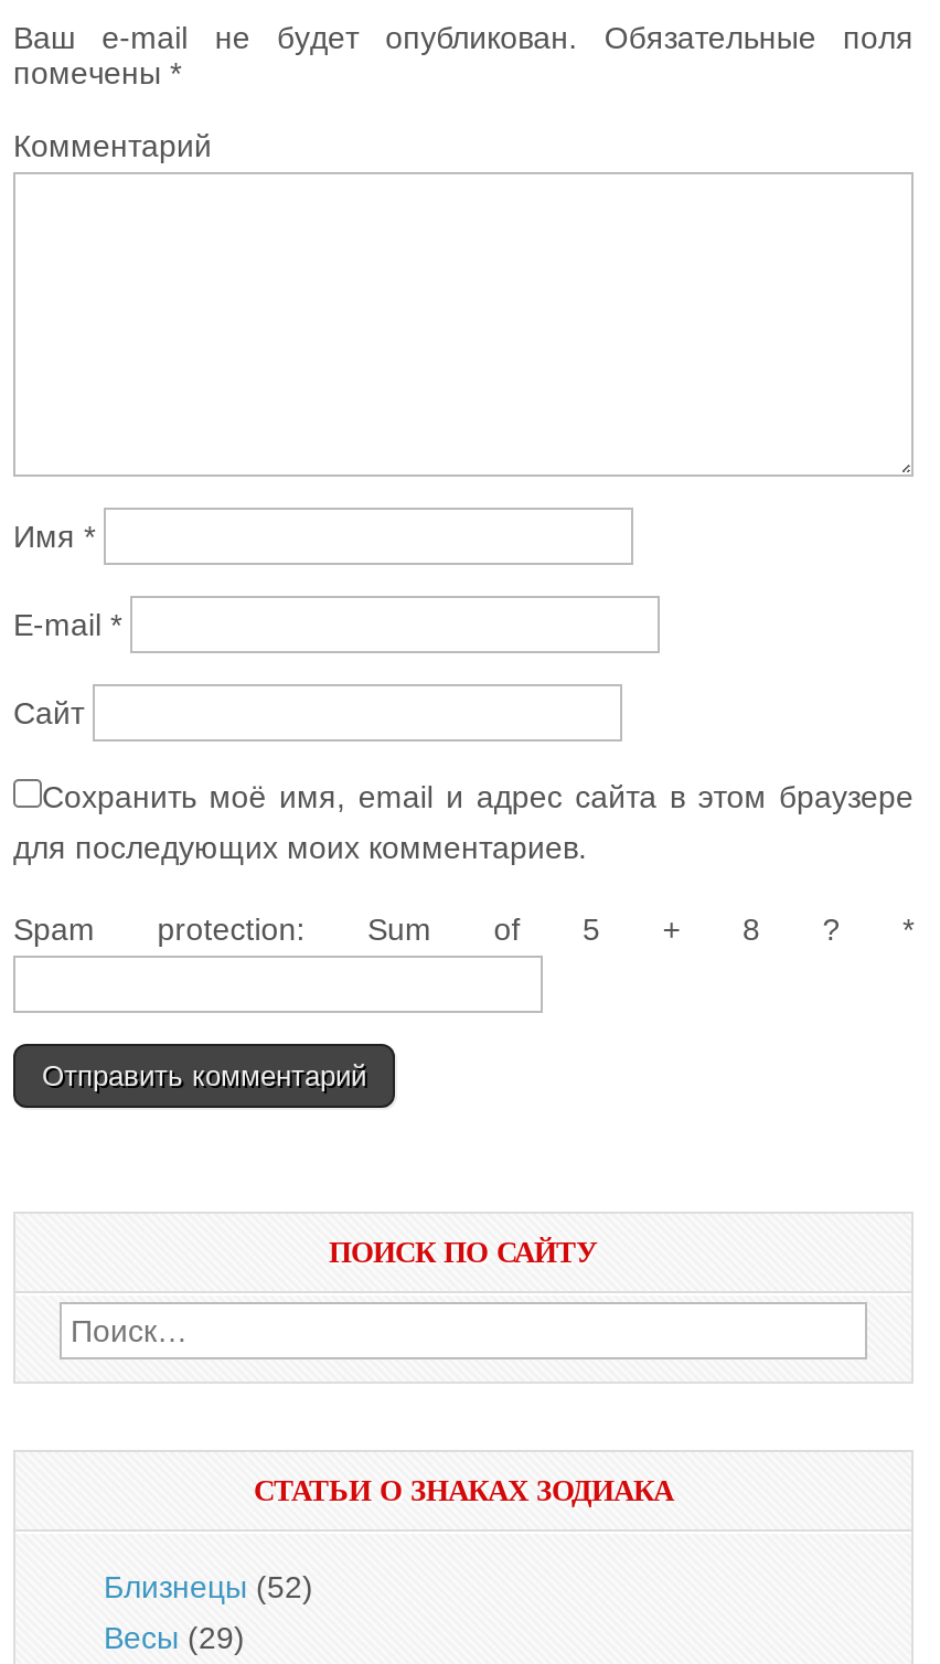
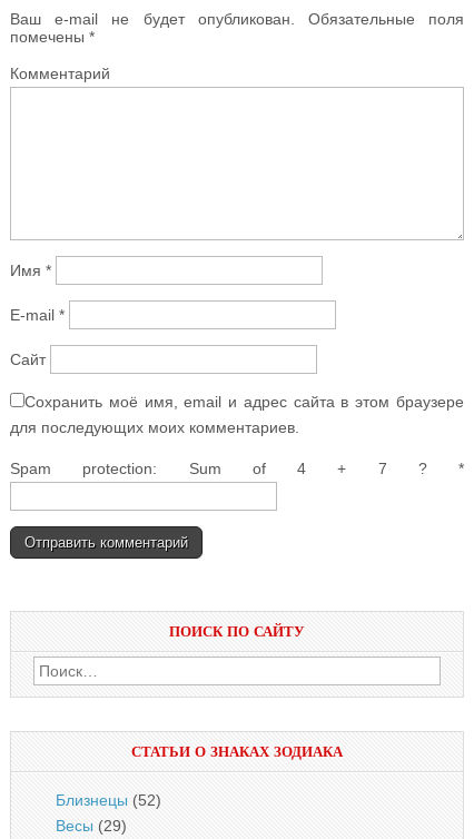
[13,910,840,946] Spam protection: Sum of 5 + 8 ? -> [10,459,427,477] Spam protection: Sum of 4 + 7 ?

